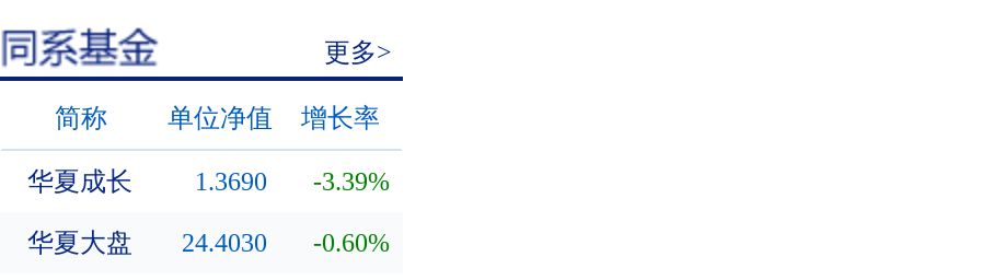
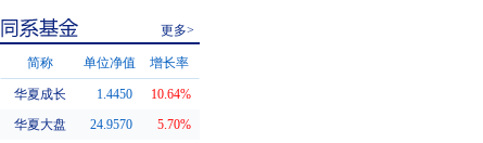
[195,166,267,197] 1.3690 -> [97,87,132,102] 1.4450
[313,166,390,197] -3.39% -> [151,87,191,102] 10.64%
[182,227,267,258] 24.4030 -> [90,117,132,132] 24.9570
[313,227,390,258] -0.60% -> [157,117,191,132] 5.70%

